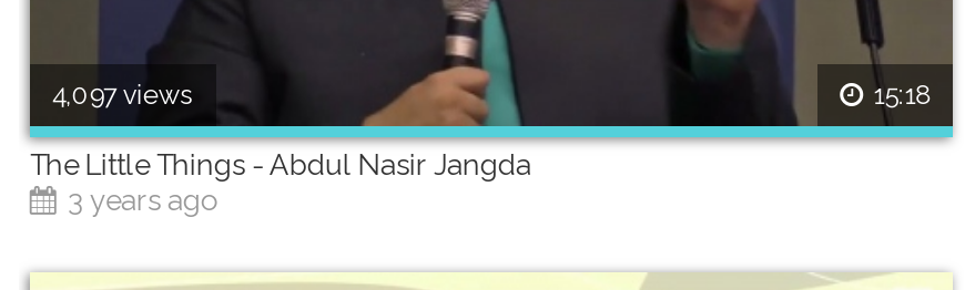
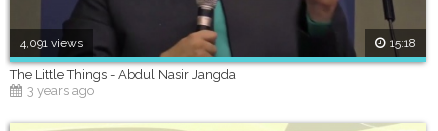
[52,80,194,111] 4,097 views -> [20,36,83,50] 4,091 views

